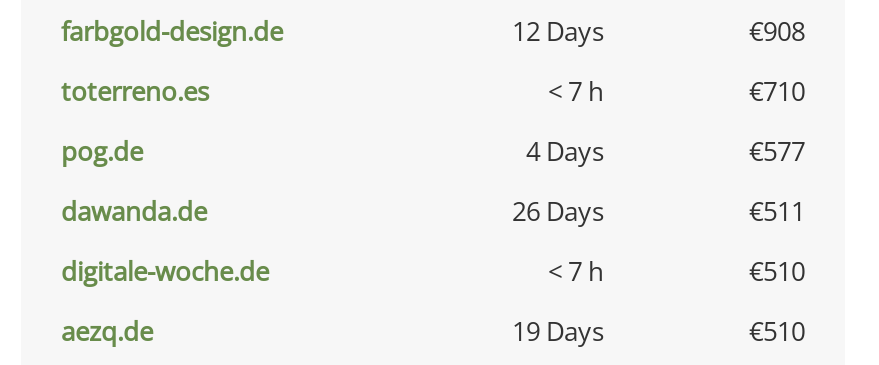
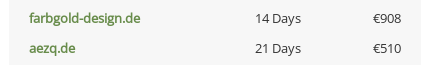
[512,13,604,49] 12 Days -> [254,9,300,27] 14 Days
[61,73,805,289] toterreno.es | < 7 h | €710 | pog.de | 4 Days | €577 | dawanda.de | 26 Days | €511 | digitale-woche.de | < 7 h | €510 -> none
[512,313,604,349] 19 Days -> [254,39,300,57] 21 Days

